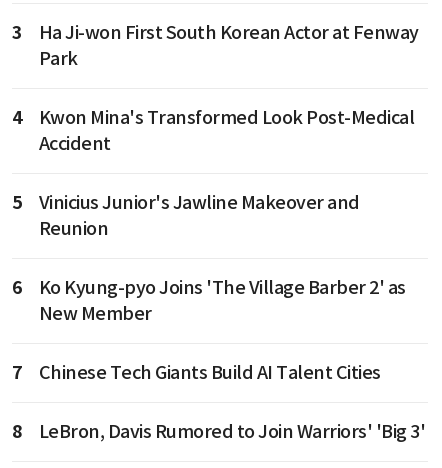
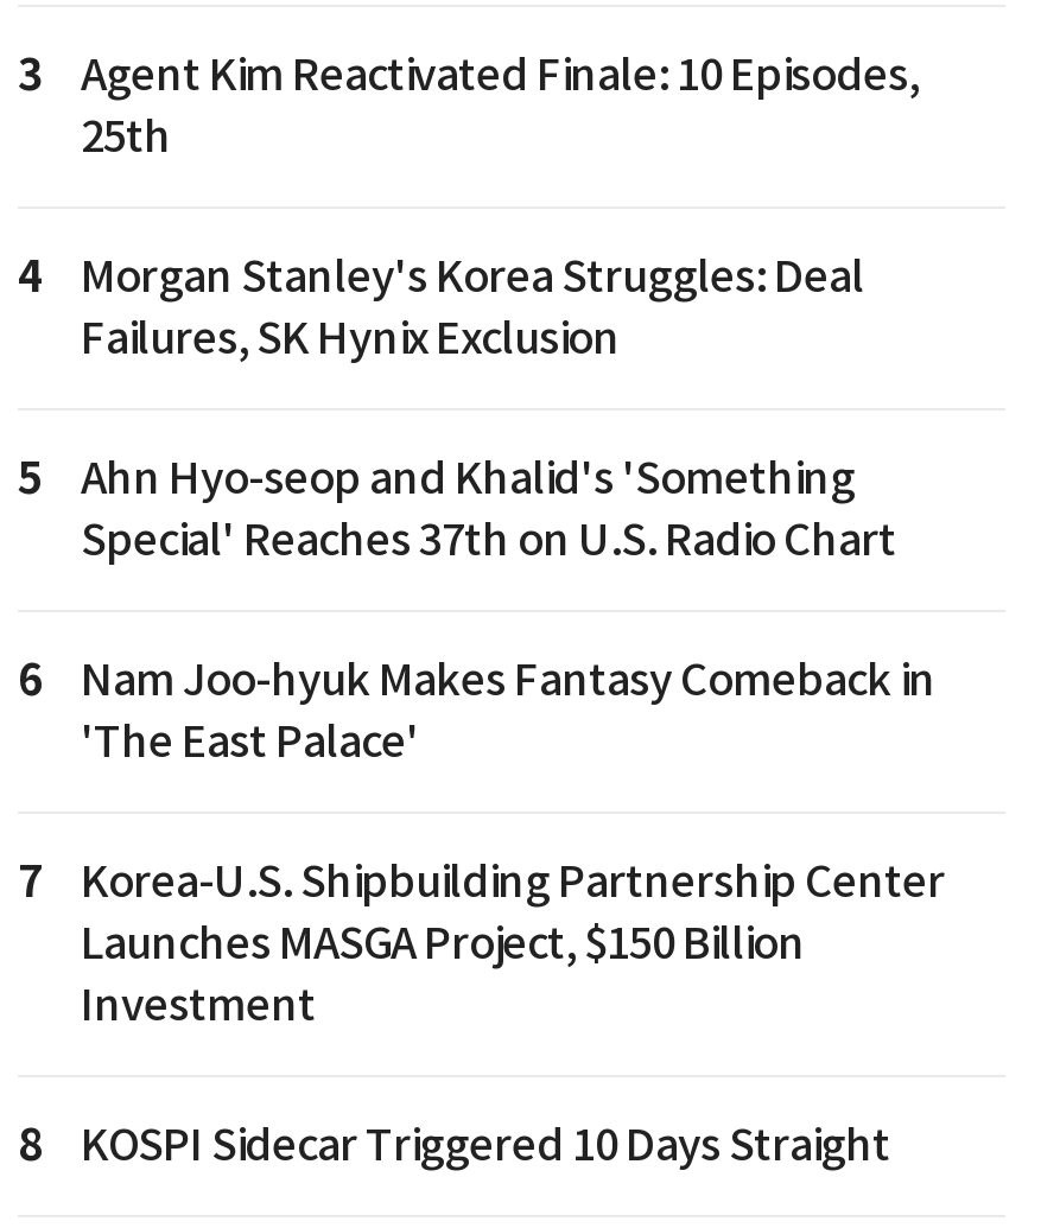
[38,21,418,70] Ha Ji-won First South Korean Actor at Fenway | Park -> [81,47,919,164] Agent Kim Reactivated Finale: 10 Episodes, | 25th
[38,106,414,155] Kwon Mina's Transformed Look Post-Medical | Accident -> [81,249,864,365] Morgan Stanley's Korea Struggles: Deal | Failures, SK Hynix Exclusion
[38,191,359,240] Vinicius Junior's Jawline Makeover and | Reunion -> [81,451,896,567] Ahn Hyo-seop and Khalid's 'Something | Special' Reaches 37th on U.S. Radio Chart
[38,276,405,325] Ko Kyung-pyo Joins 'The Village Barber 2' as | New Member -> [81,653,935,769] Nam Joo-hyuk Makes Fantasy Comeback in | 'The East Palace'
[38,361,380,384] Chinese Tech Giants Build AI Talent Cities -> [81,854,945,1032] Korea-U.S. Shipbuilding Partnership Center | Launches MASGA Project, $150 Billion | Investment
[38,420,425,443] LeBron, Davis Rumored to Join Warriors' 'Big 3' -> [81,1118,890,1172] KOSPI Sidecar Triggered 10 Days Straight

